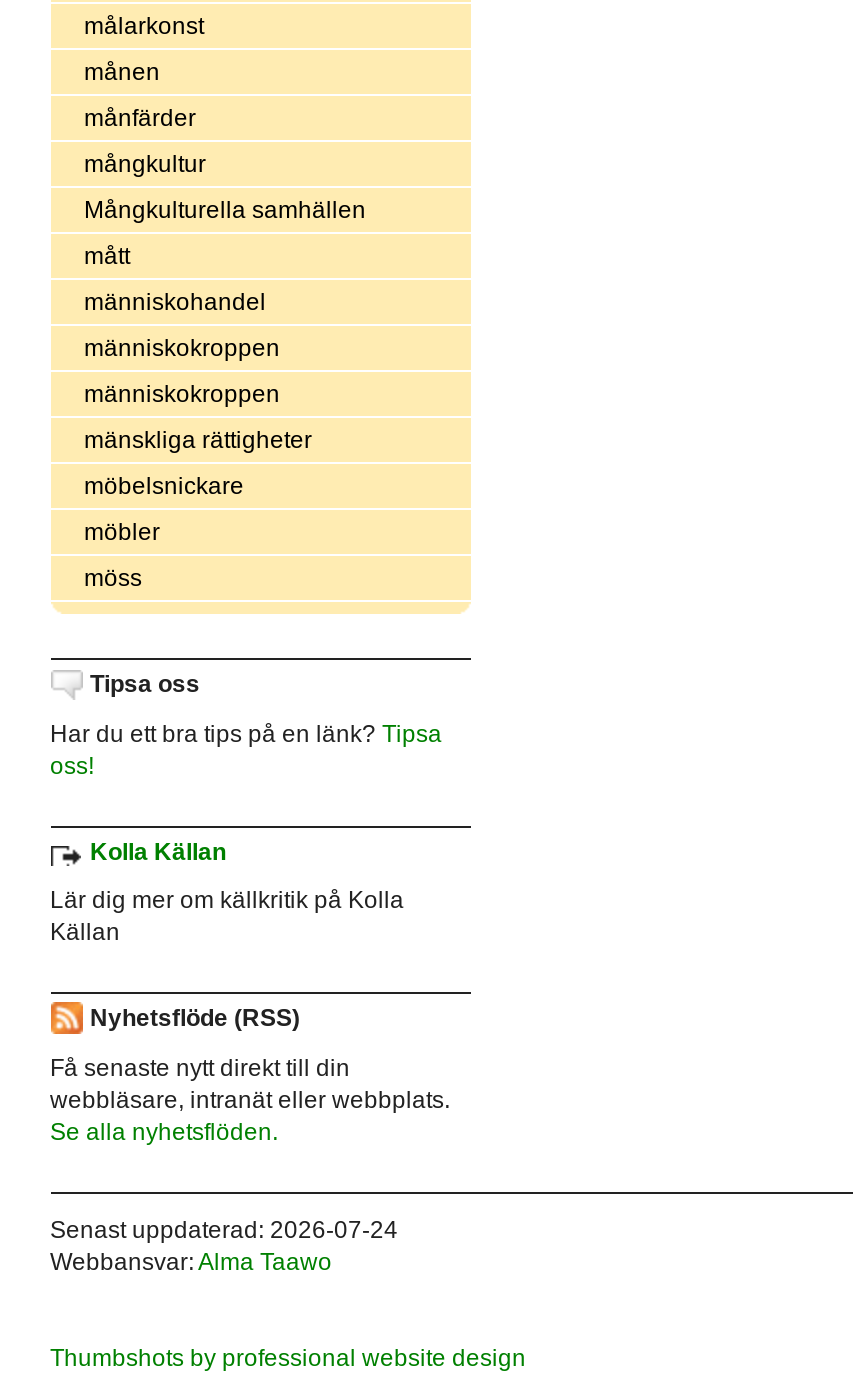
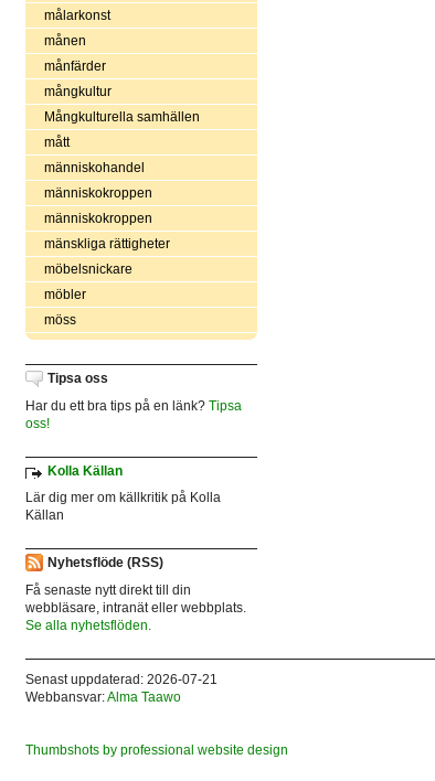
[50,1215,398,1243] Senast uppdaterad: 2026-07-24 -> [25,671,217,687] Senast uppdaterad: 2026-07-21

